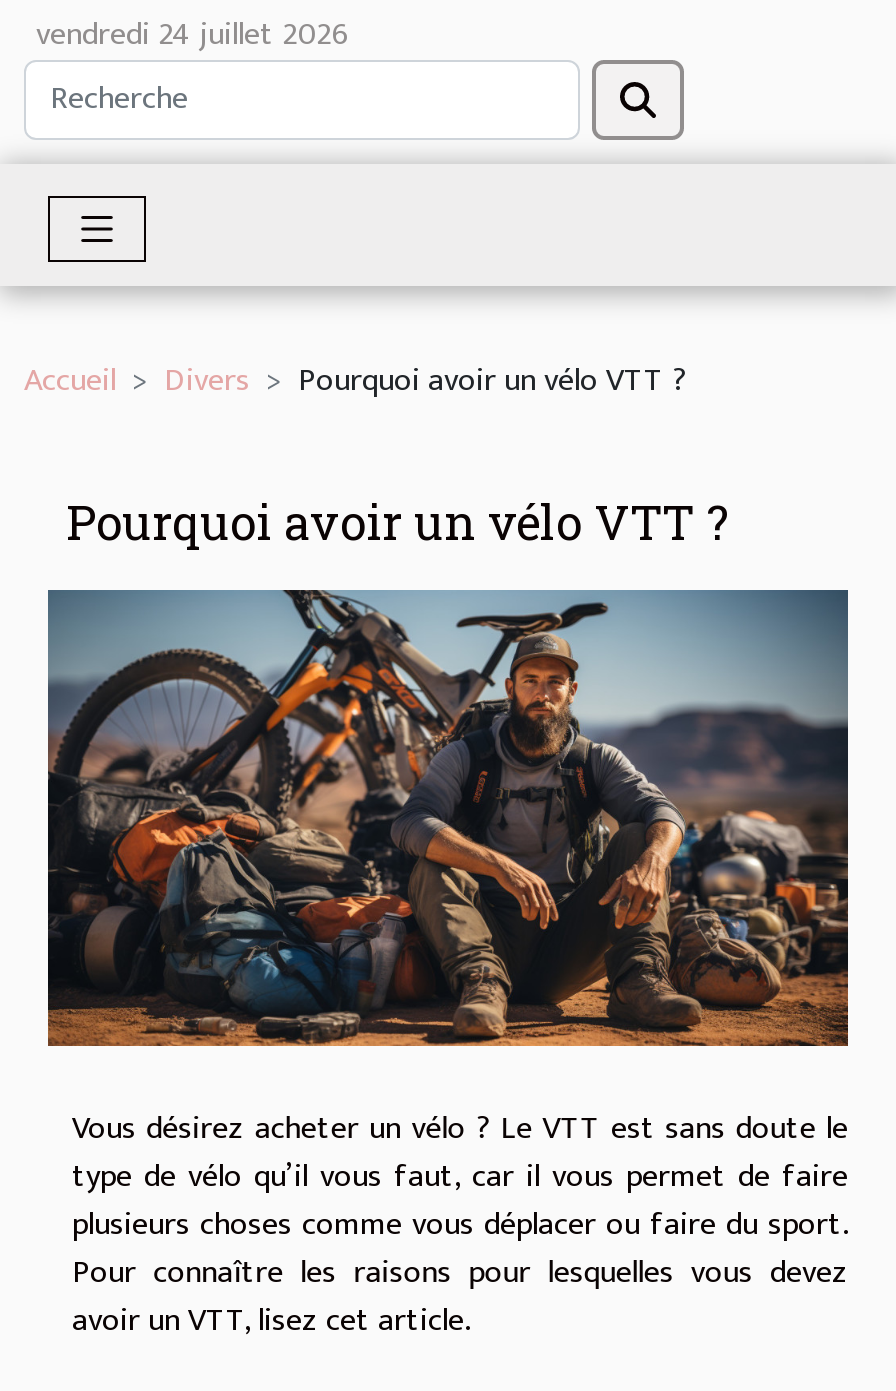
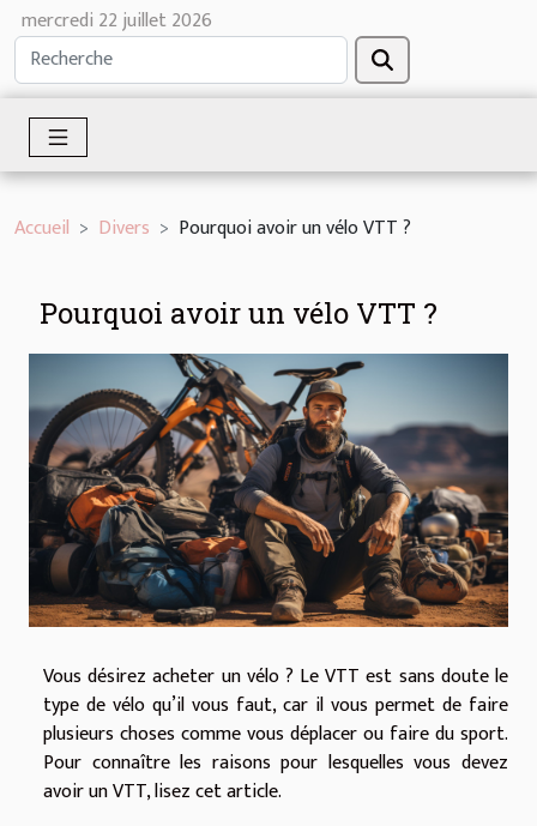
[36,8,350,62] vendredi 24 juillet 2026 -> [22,5,212,37] mercredi 22 juillet 2026

